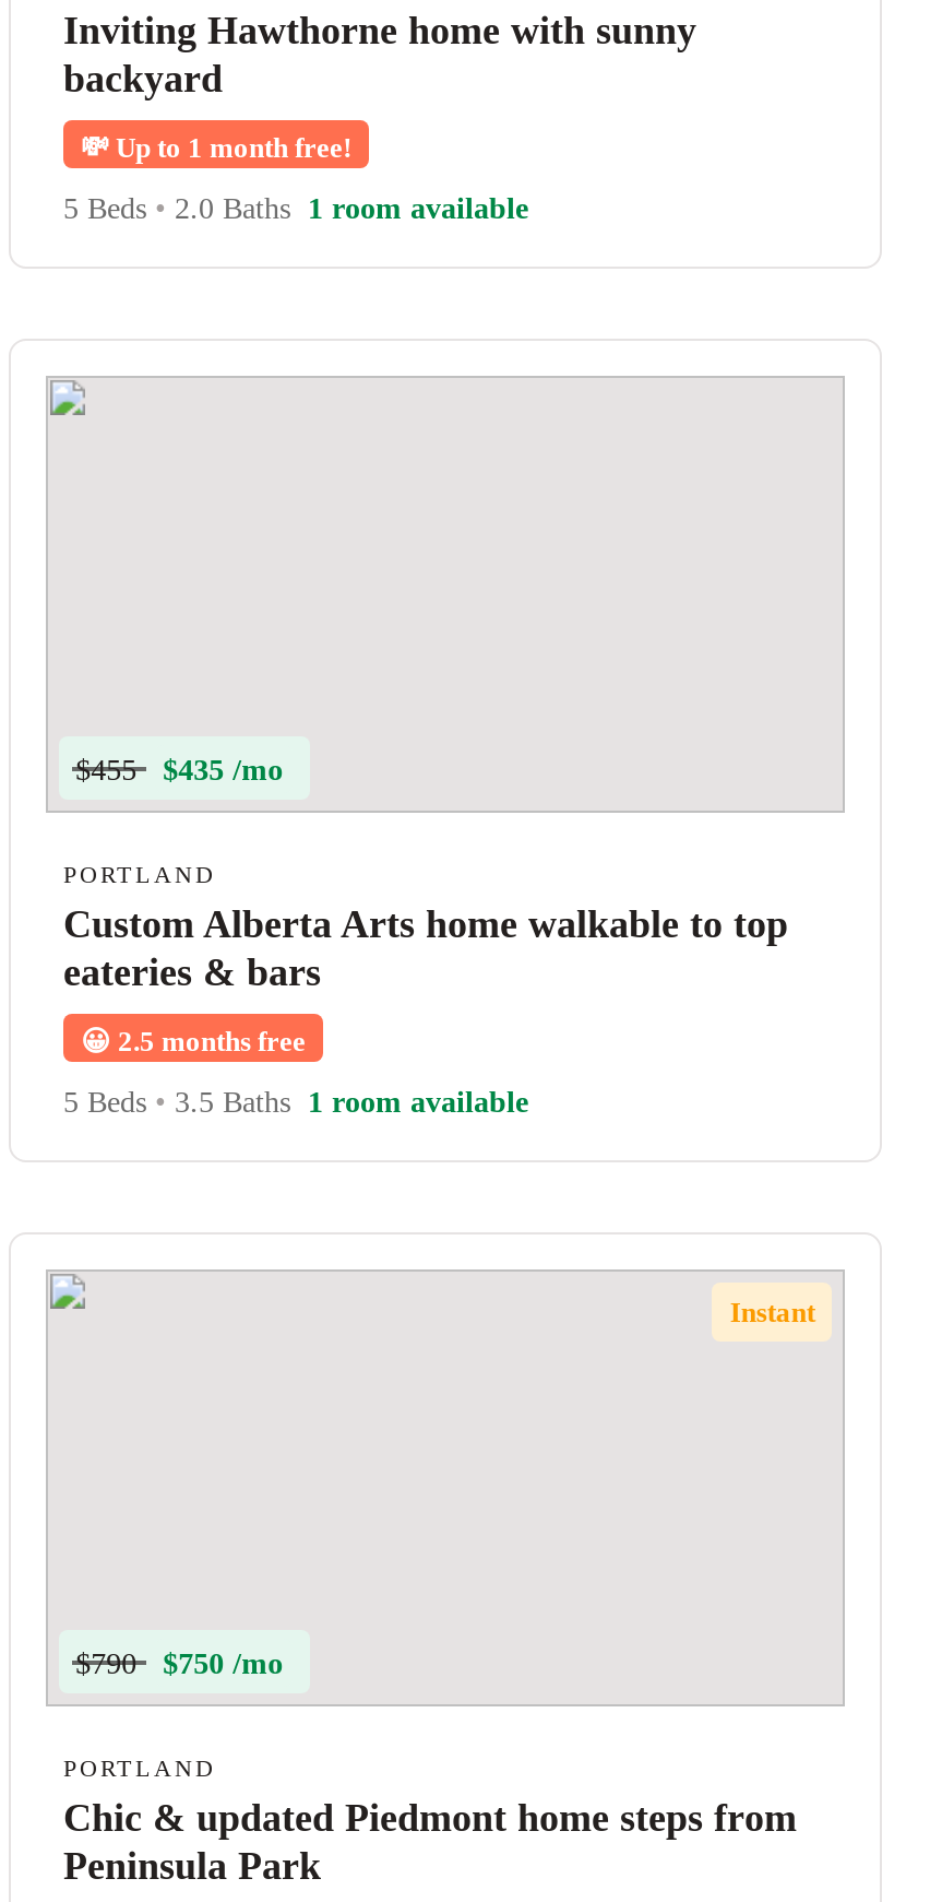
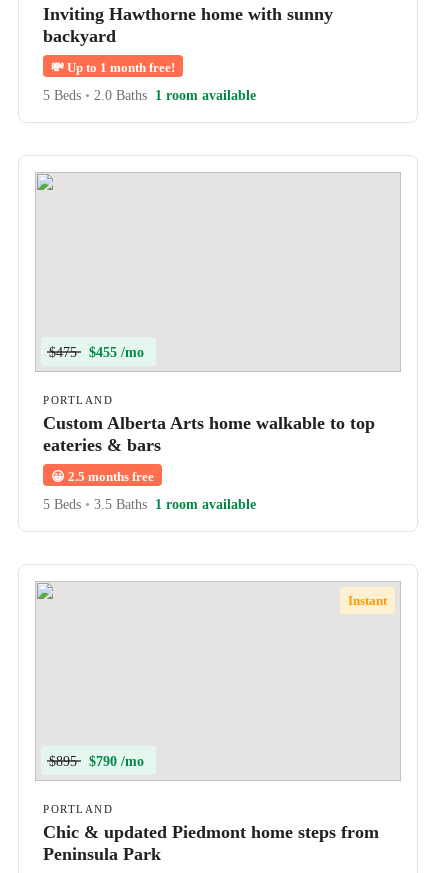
[76,755,283,787] $455 $435 /mo -> [49,345,144,360] $475 $455 /mo
[76,1648,283,1681] $790 $750 /mo -> [49,754,144,769] $895 $790 /mo

